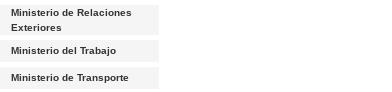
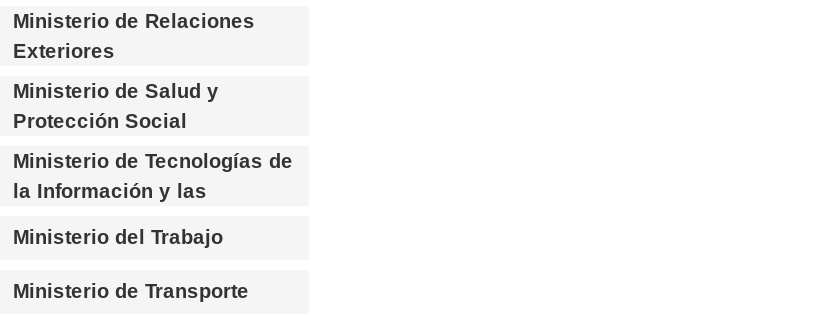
none -> [13,80,293,202] Ministerio de Salud y | Protección Social | Ministerio de Tecnologías de | la Información y las

